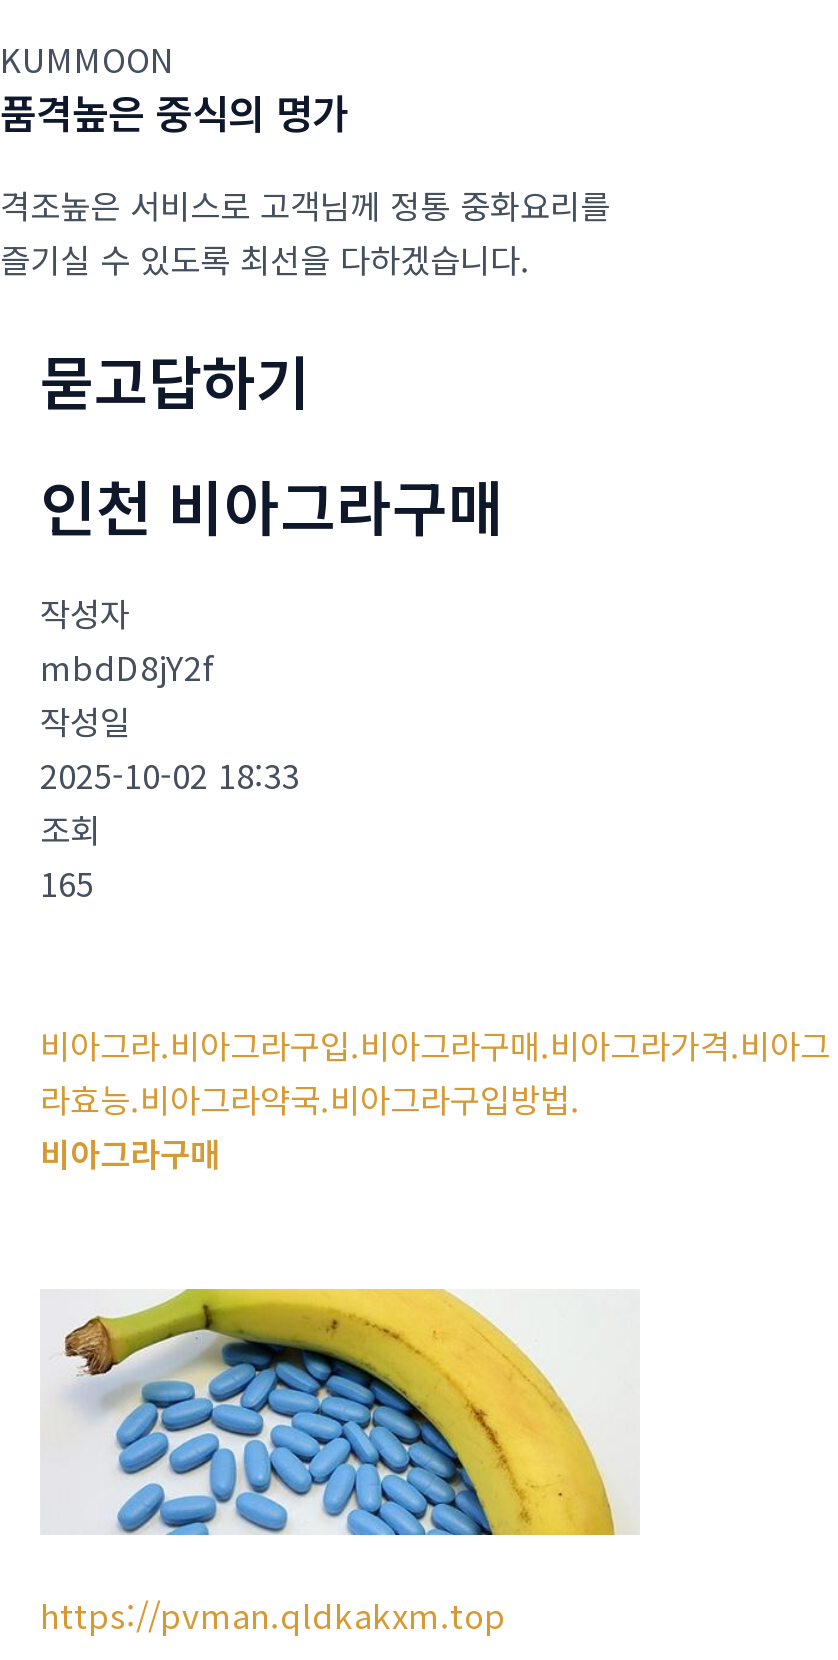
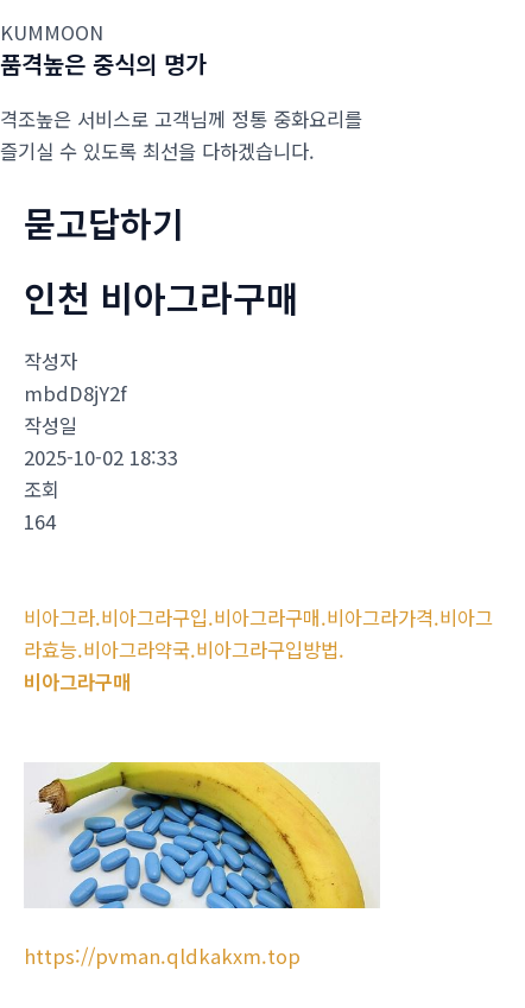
[40,860,94,908] 165 -> [24,507,56,536] 164

